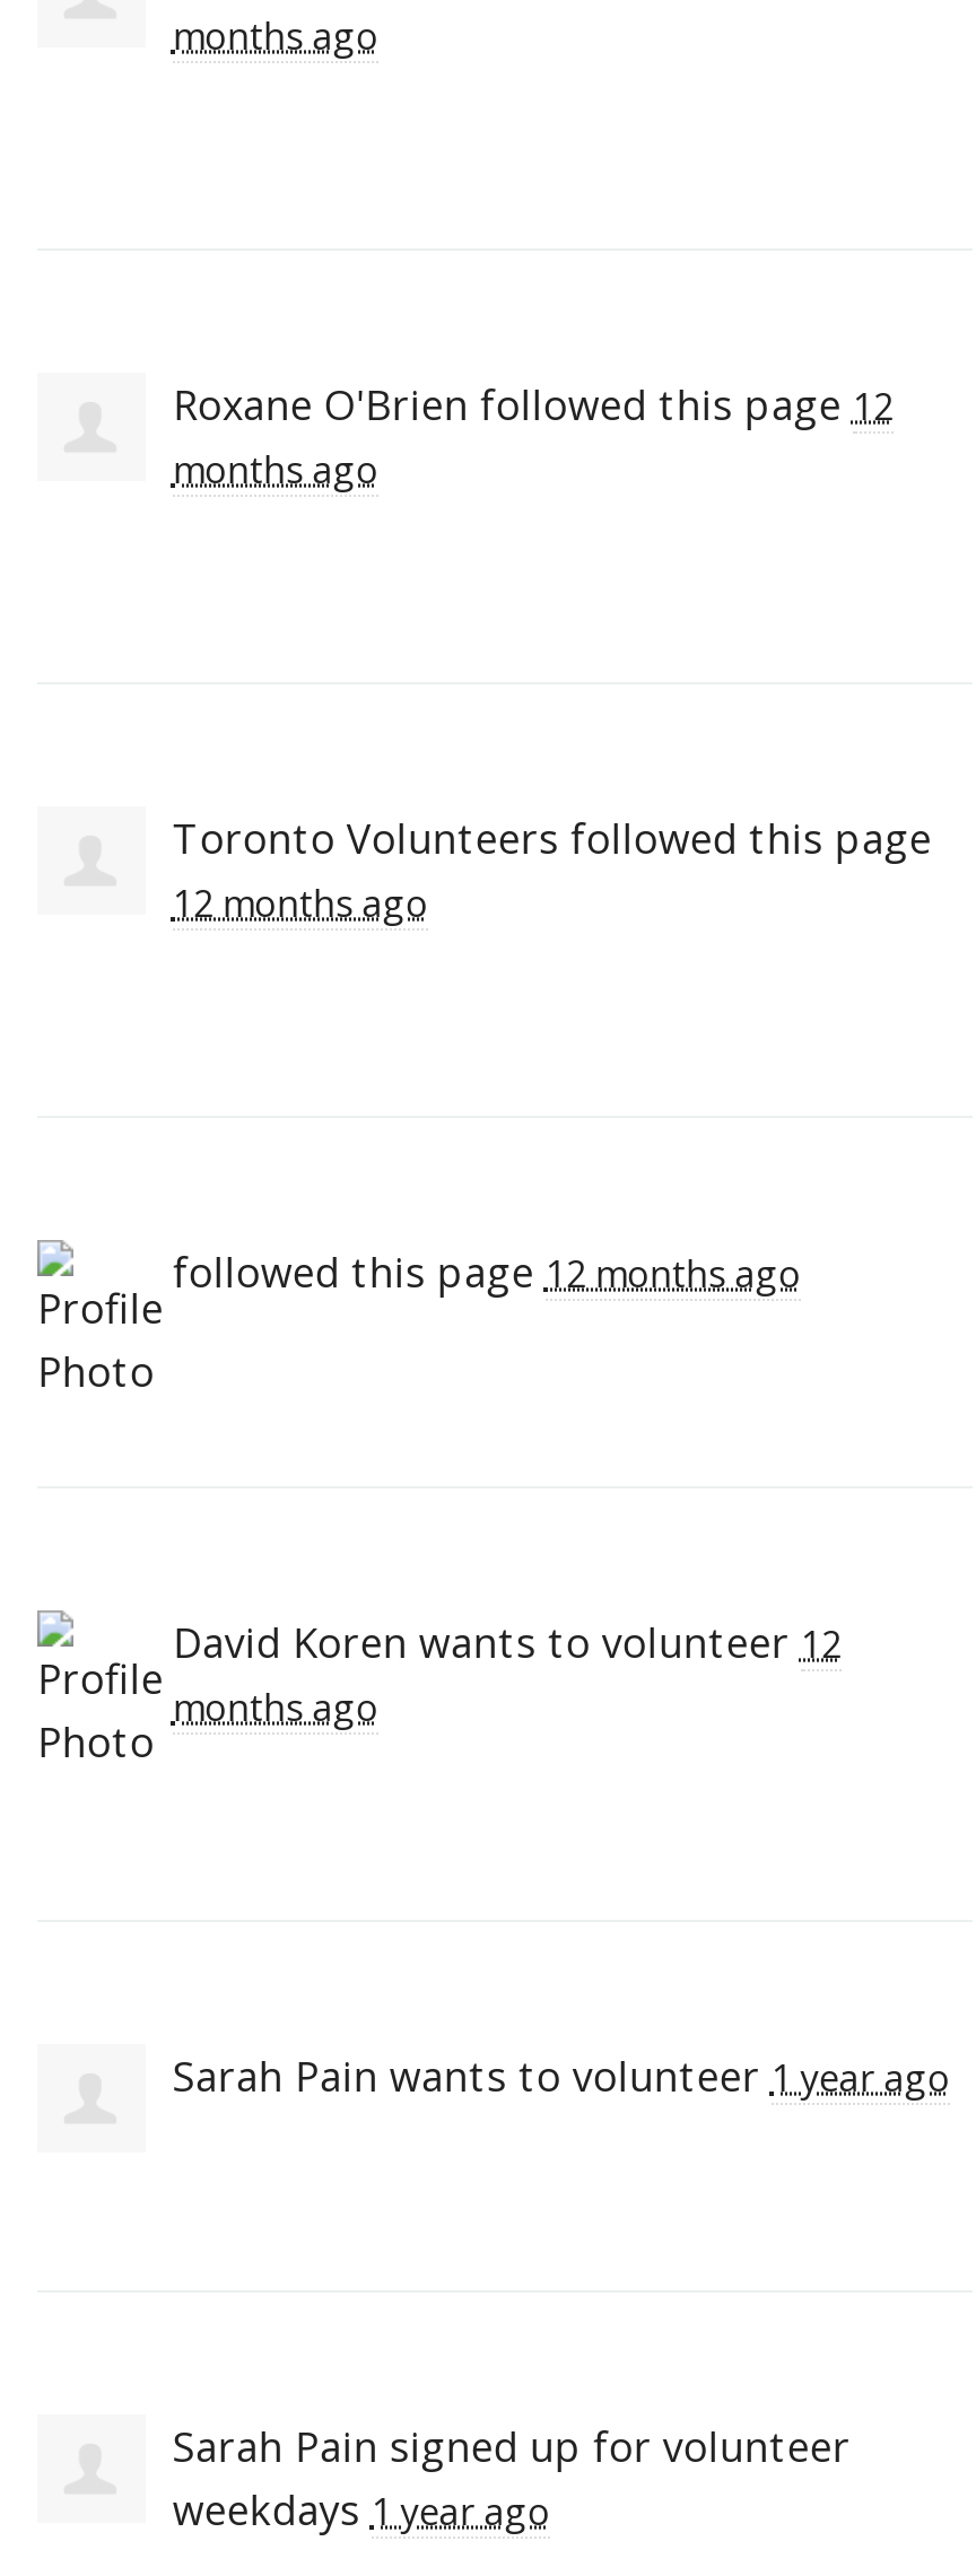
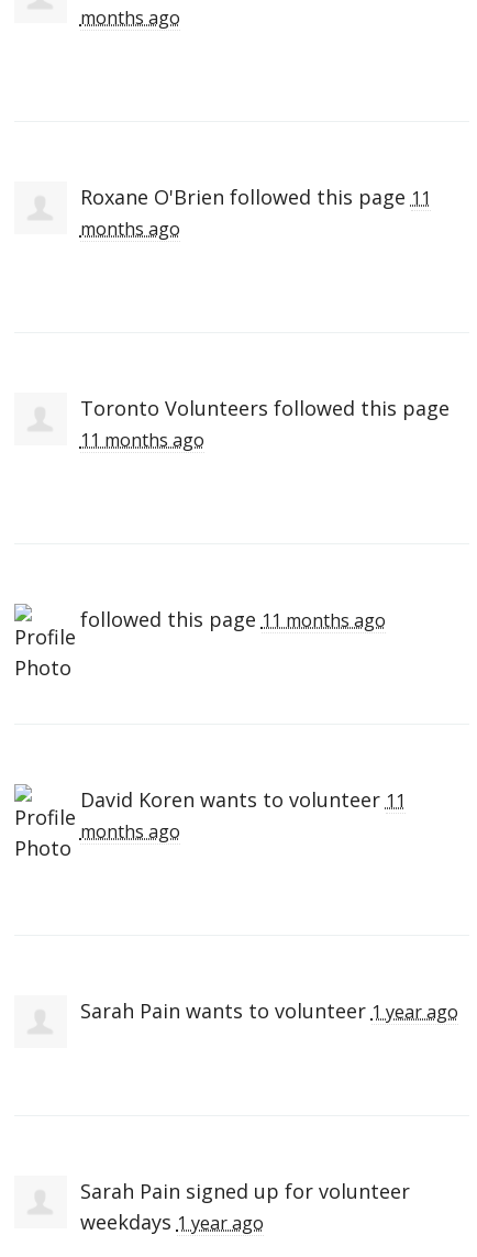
[173,376,893,430] Roxane O'Brien followed this page 12 -> [80,183,431,209] Roxane O'Brien followed this page 11
[173,877,428,927] 12 months ago -> [80,427,204,451] 11 months ago
[173,1243,801,1298] followed this page 12 months ago -> [80,605,386,632] followed this page 11 months ago
[173,1614,841,1668] David Koren wants to volunteer 12 -> [80,786,405,812] David Koren wants to volunteer 11

